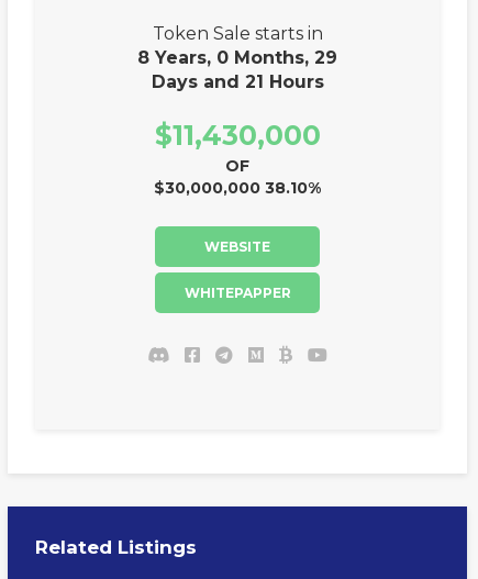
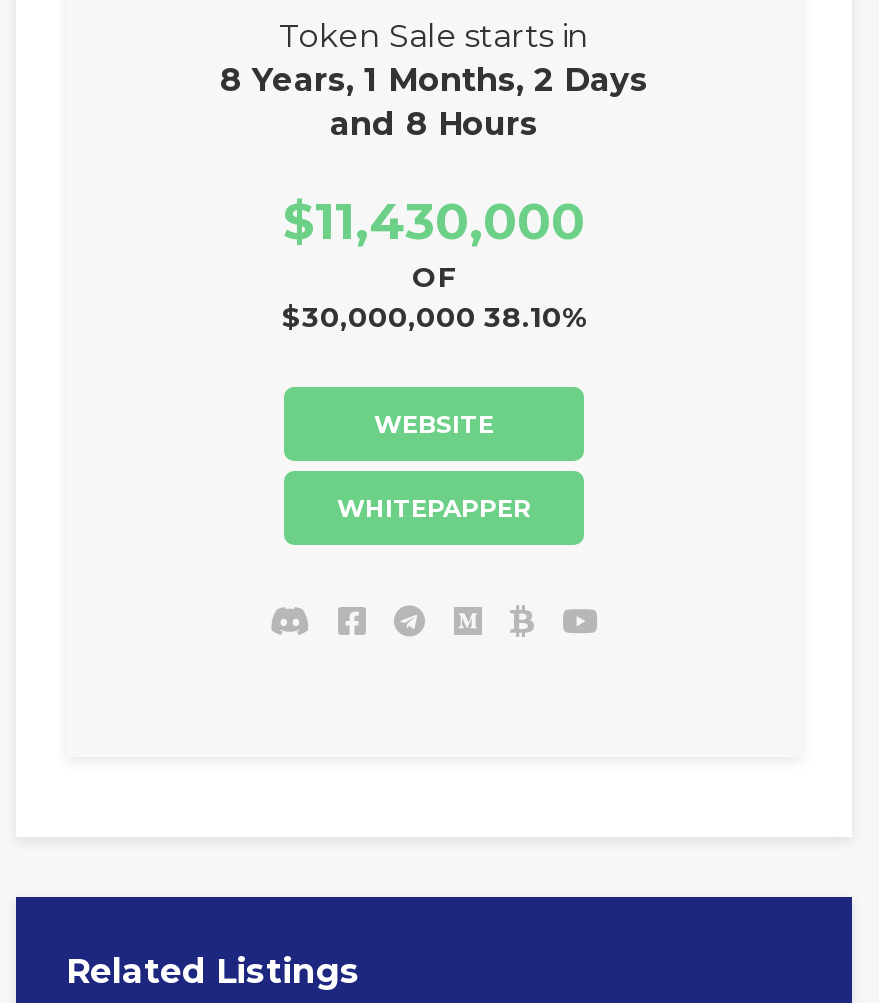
[137,47,337,92] 8 Years, 0 Months, 29 | Days and 21 Hours -> [220,61,648,143] 8 Years, 1 Months, 2 Days | and 8 Hours

